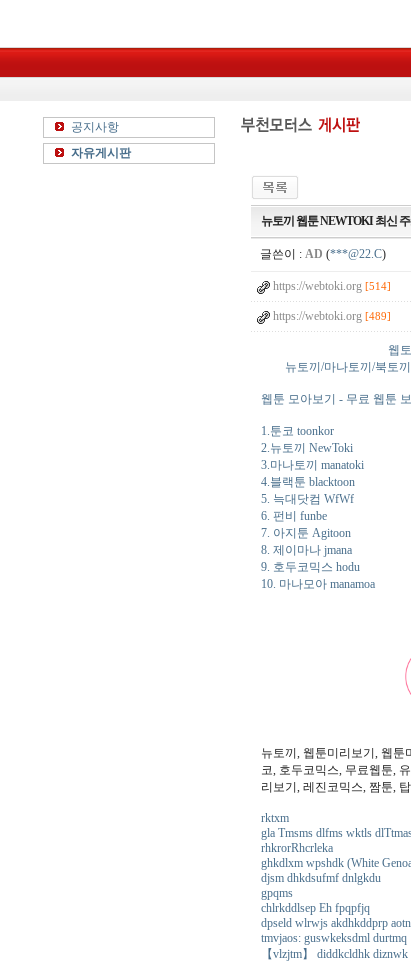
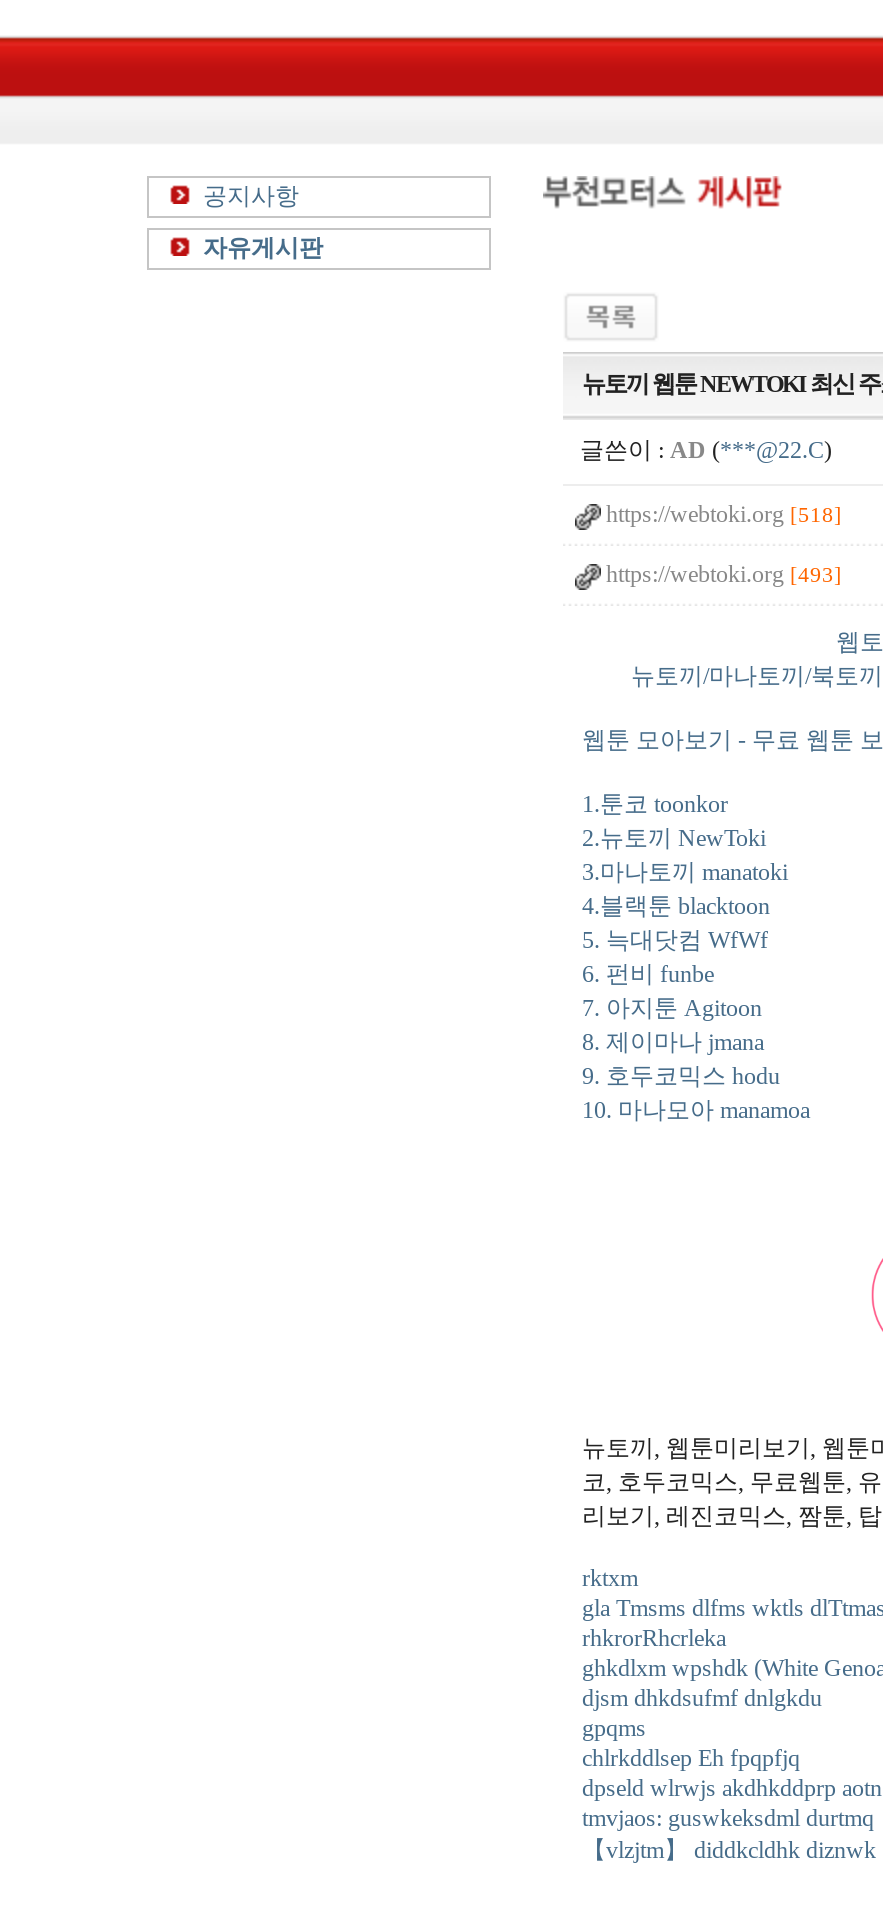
[272,279,390,293] https://webtoki.org [514] -> [606,500,842,528] https://webtoki.org [518]
[272,309,390,323] https://webtoki.org [489] -> [606,560,842,588] https://webtoki.org [493]

